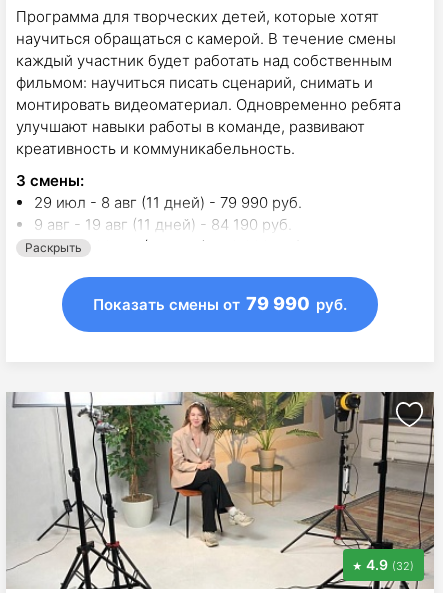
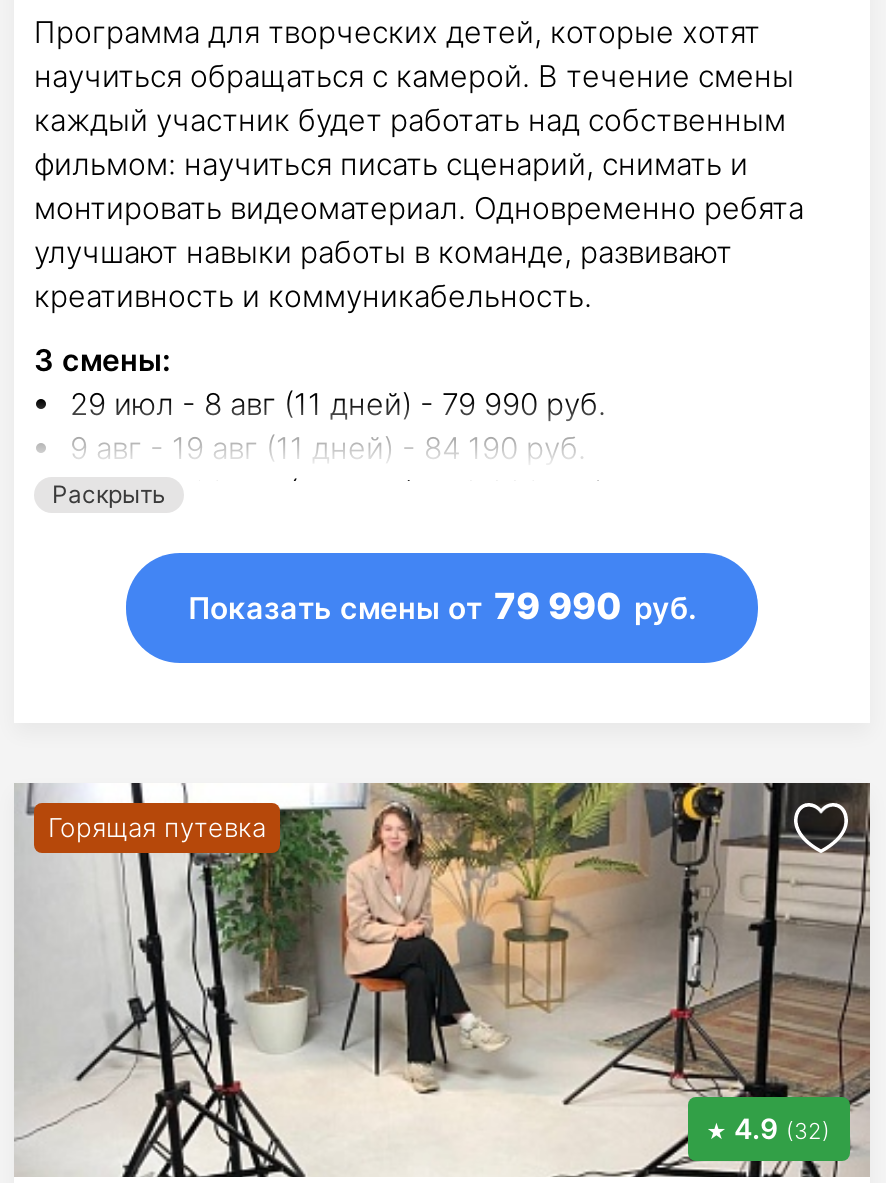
none -> [48,810,266,842] Горящая путевка

